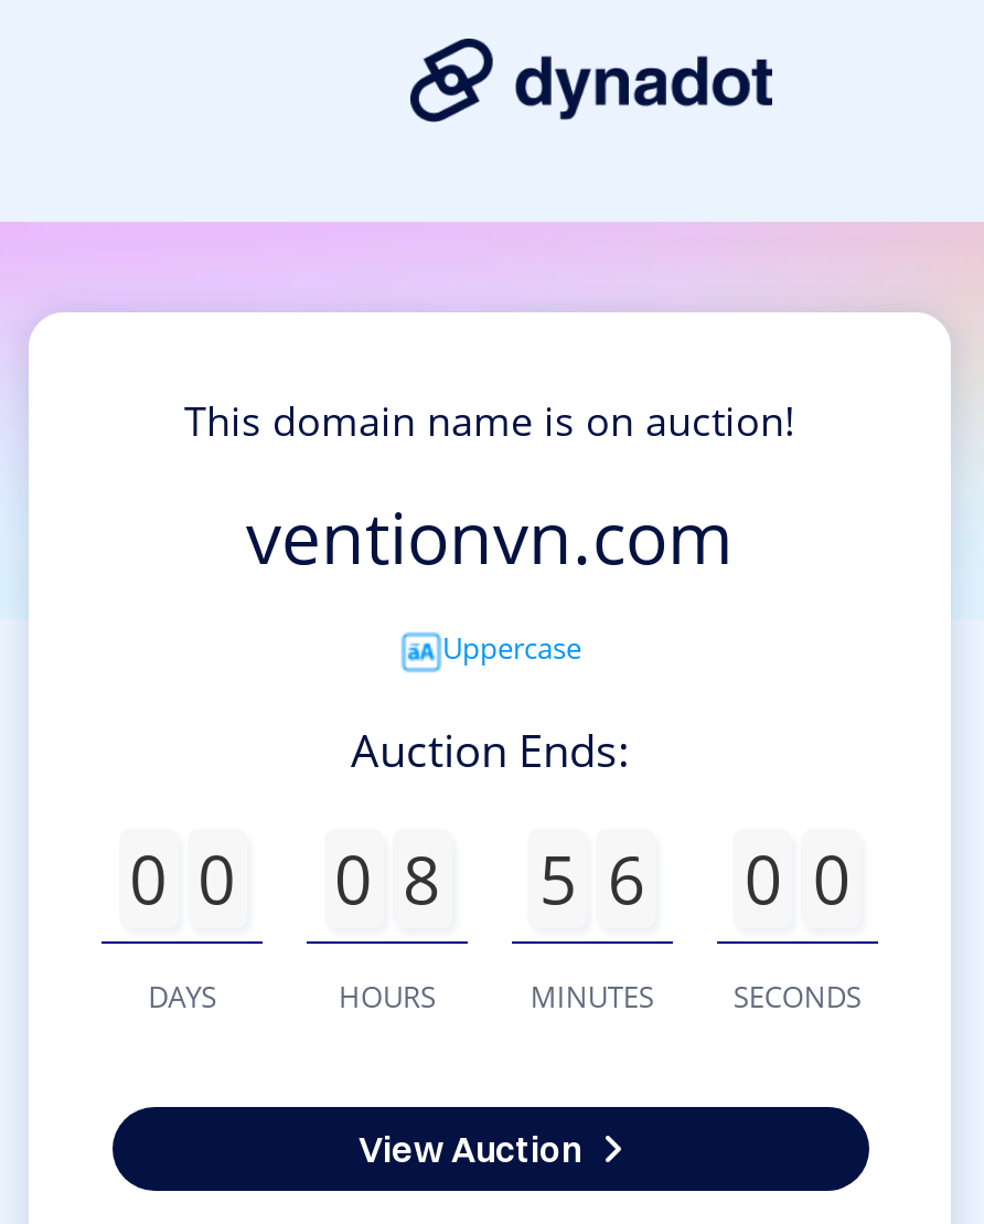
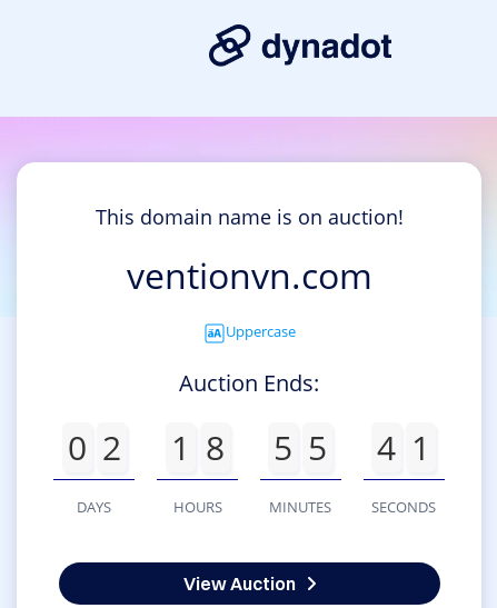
[129,833,235,924] 0 0 -> [67,425,121,470] 0 2
[334,833,440,924] 0 8 -> [171,425,224,470] 1 8
[539,833,645,924] 5 6 -> [274,425,327,470] 5 5
[744,833,850,924] 0 0 -> [377,425,431,470] 4 1

